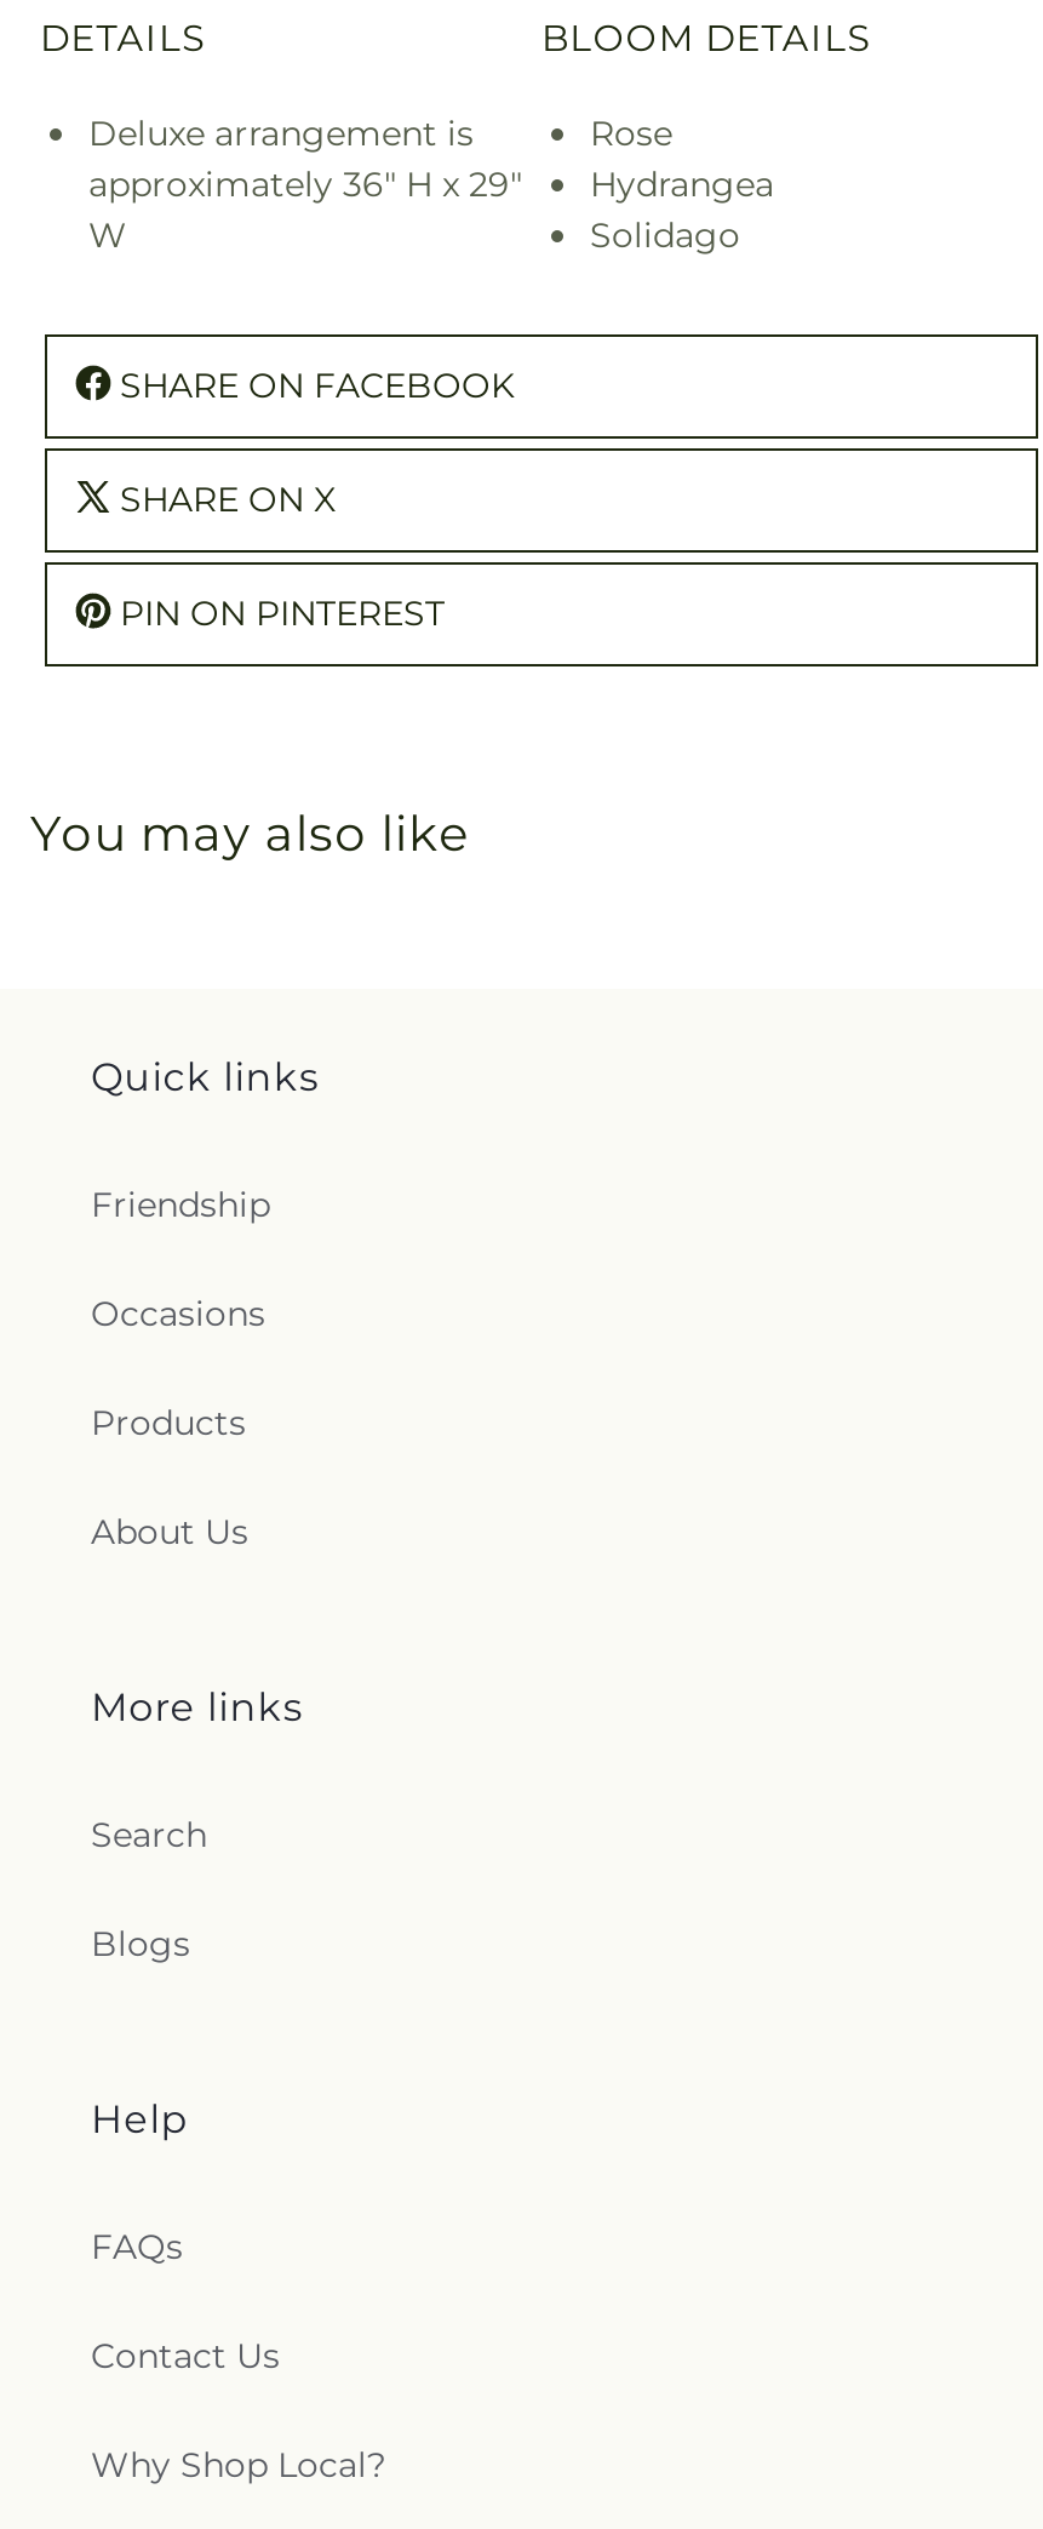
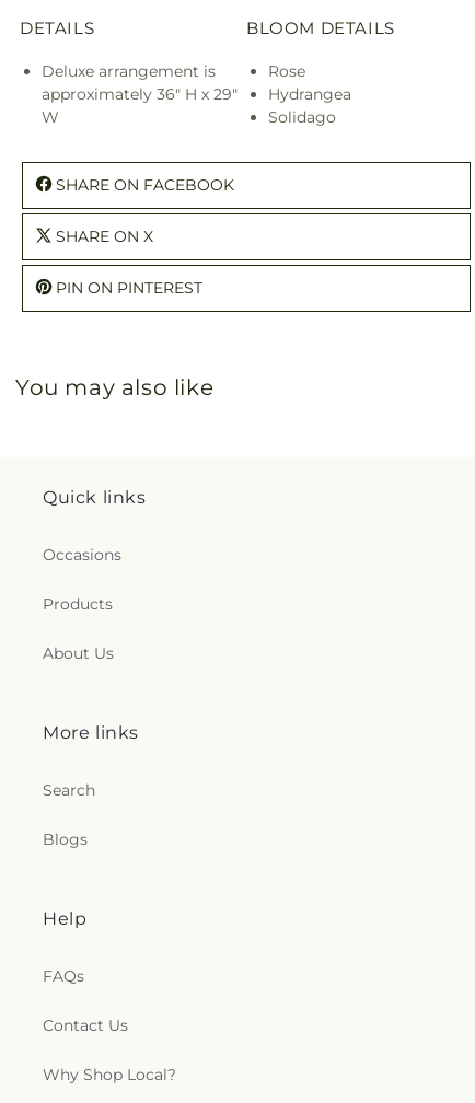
[91,1183,270,1227] Friendship -> none

